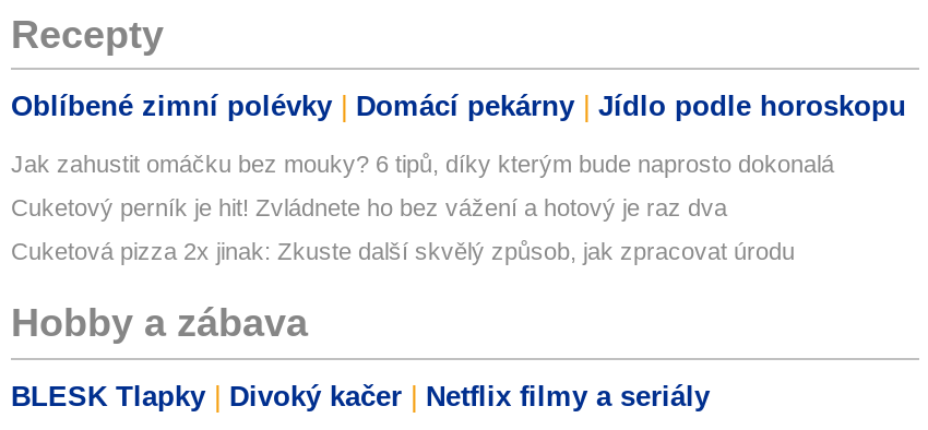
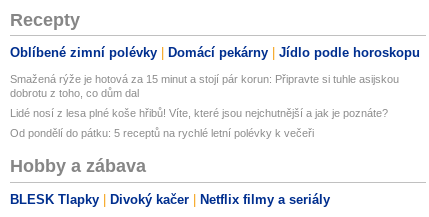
[11,151,834,178] Jak zahustit omáčku bez mouky? 6 tipů, díky kterým bude naprosto dokonalá -> [10,73,399,99] Smažená rýže je hotová za 15 minut a stojí pár korun: Připravte si tuhle asijskou | dobrotu z toho, co dům dal
[11,195,727,221] Cuketový perník je hit! Zvládnete ho bez vážení a hotový je raz dva -> [10,107,388,119] Lidé nosí z lesa plné koše hřibů! Víte, které jsou nejchutnější a jak je poznáte?
[11,239,795,265] Cuketová pizza 2x jinak: Zkuste další skvělý způsob, jak zpracovat úrodu -> [10,127,314,139] Od pondělí do pátku: 5 receptů na rychlé letní polévky k večeři

